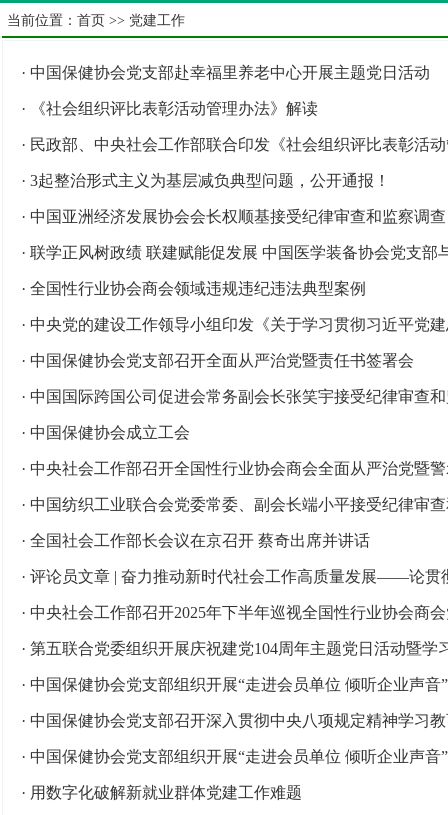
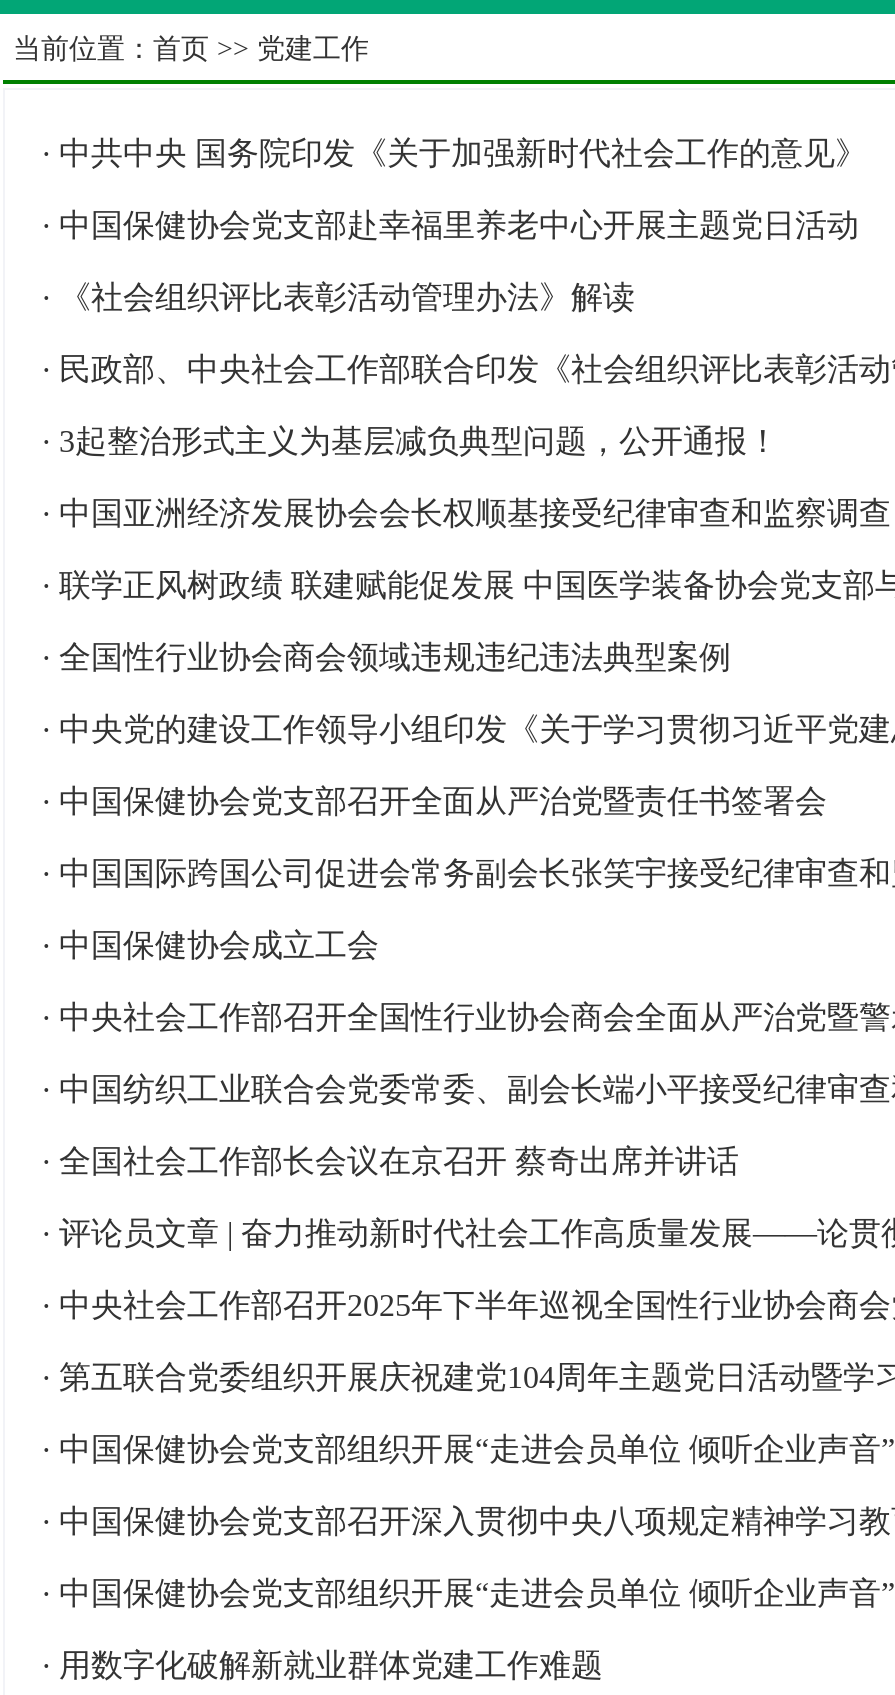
none -> [41,136,867,170] ·中共中央 国务院印发《关于加强新时代社会工作的意见》

